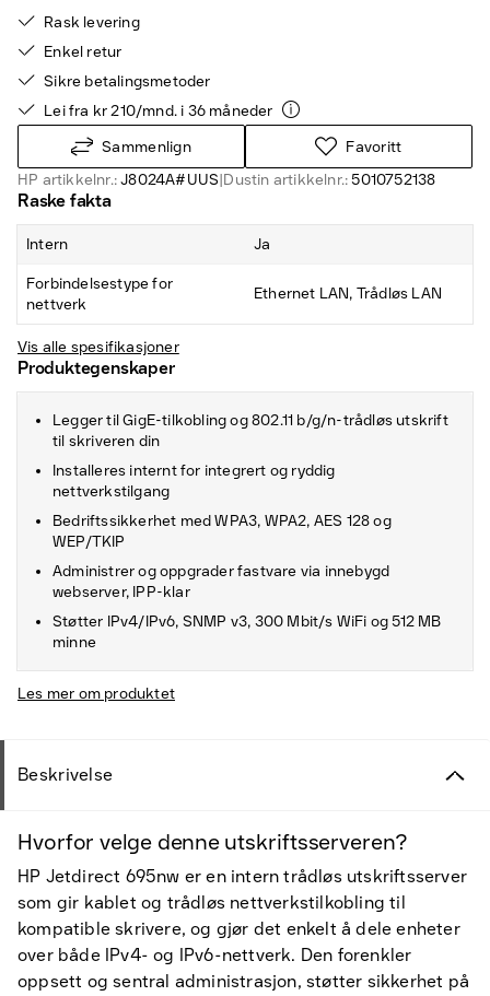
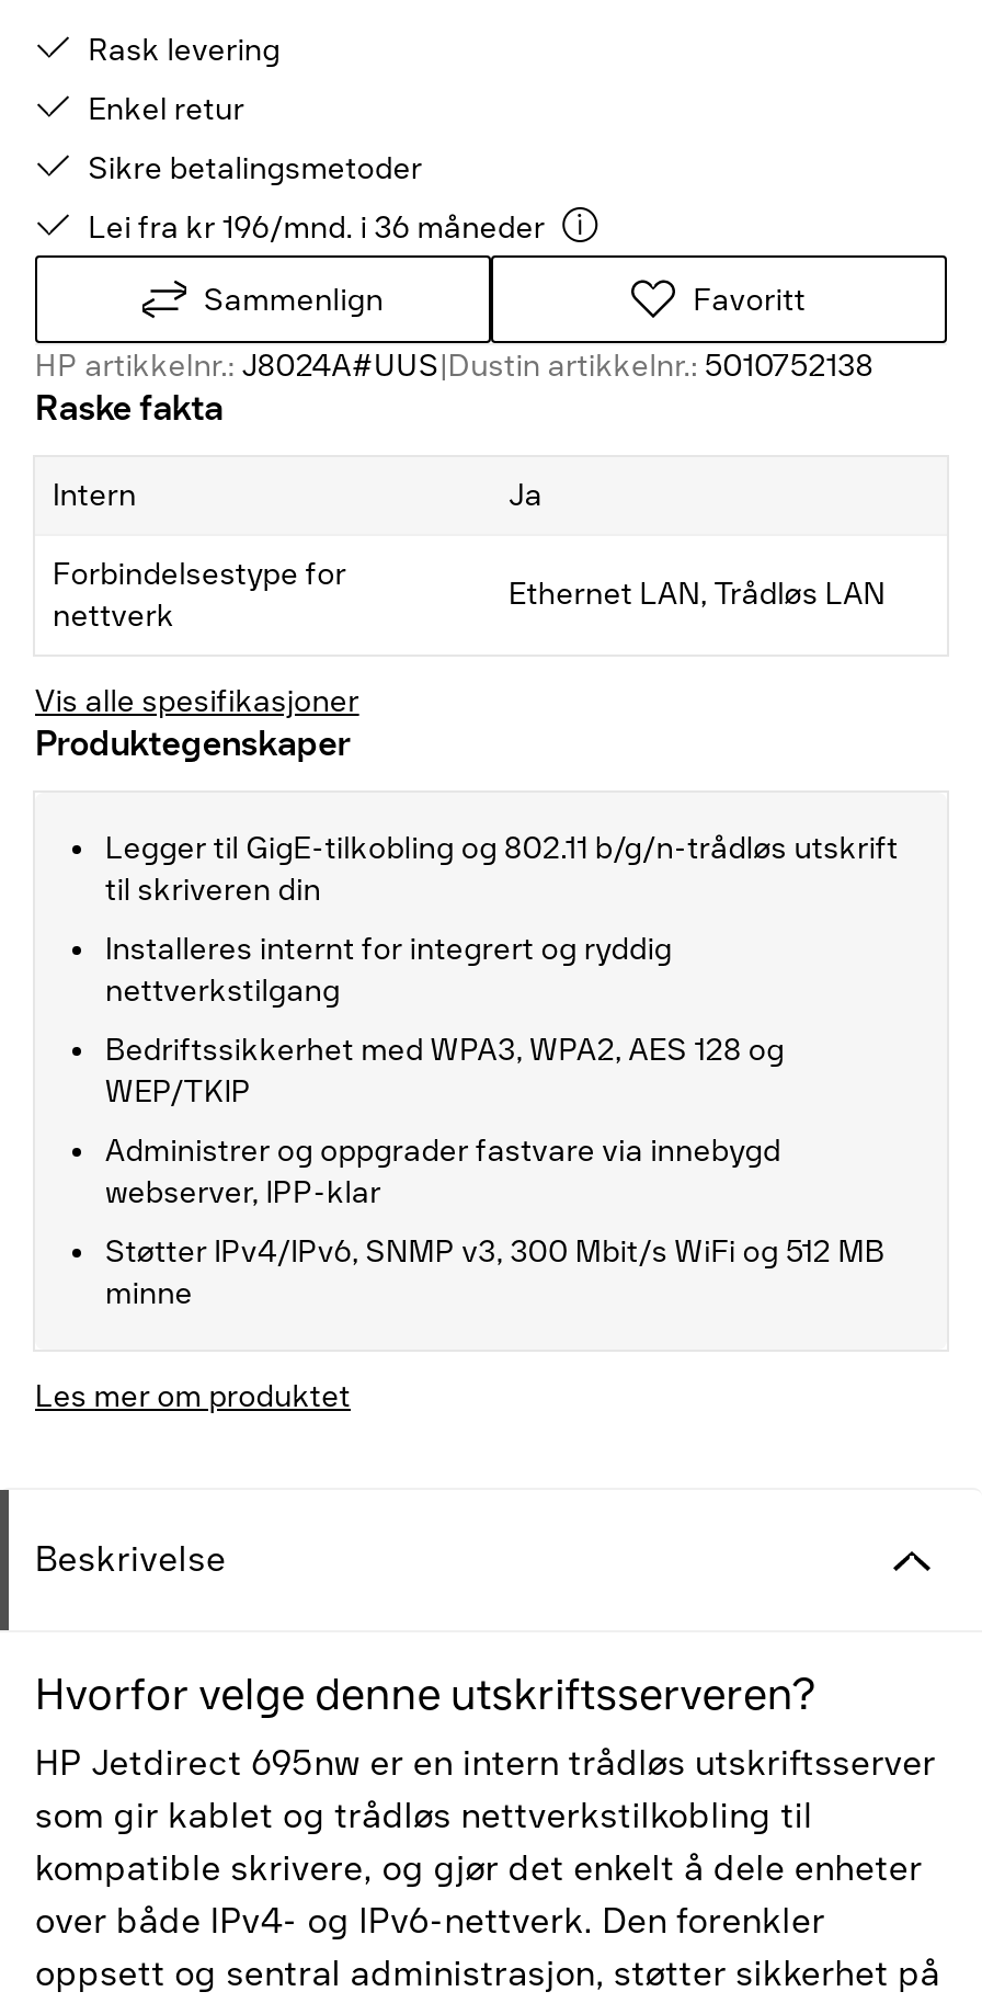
[44,102,273,121] Lei fra kr 210/mnd. i 36 måneder -> [88,210,545,248] Lei fra kr 196/mnd. i 36 måneder

